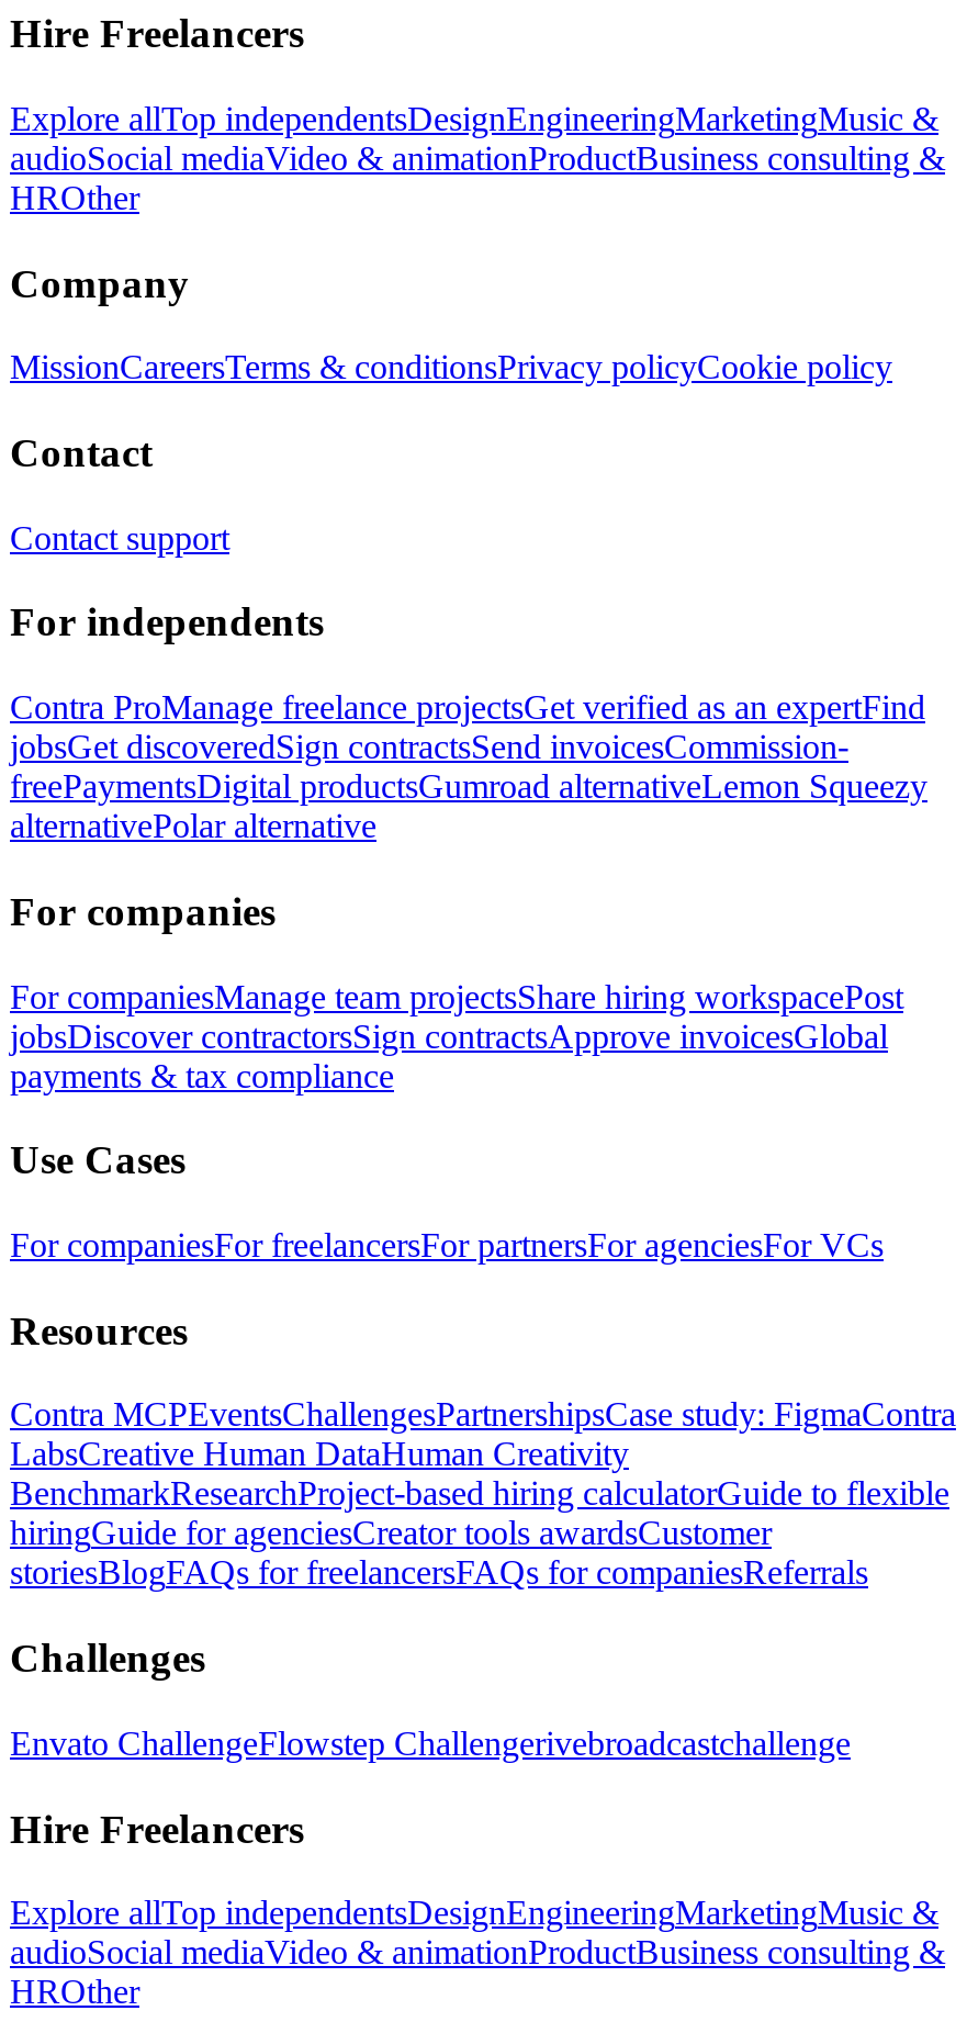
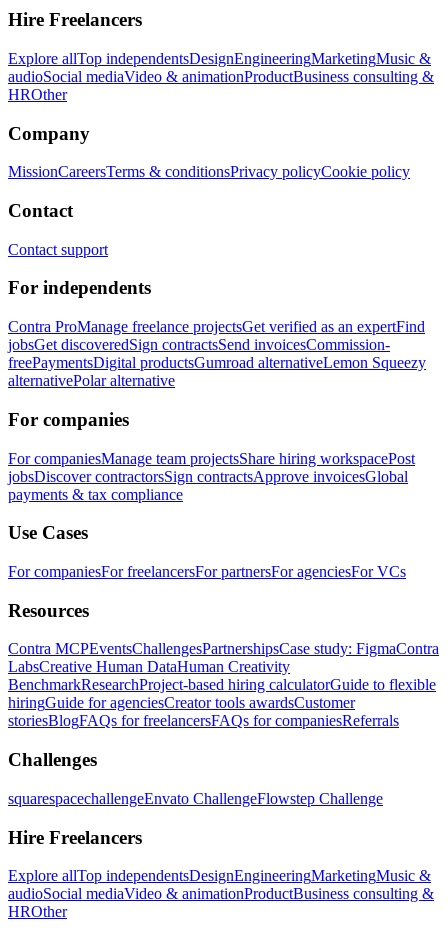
[10,1724,851,1762] Envato ChallengeFlowstep Challengerivebroadcastchallenge -> [8,790,383,807] squarespacechallengeEnvato ChallengeFlowstep Challenge

